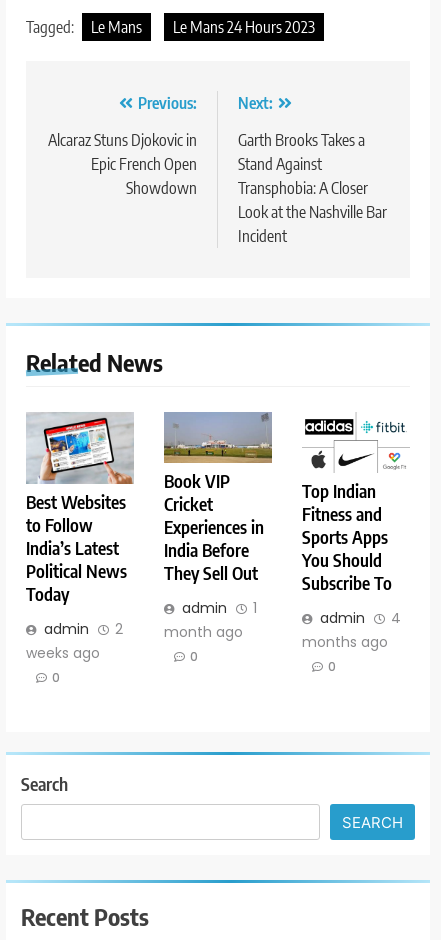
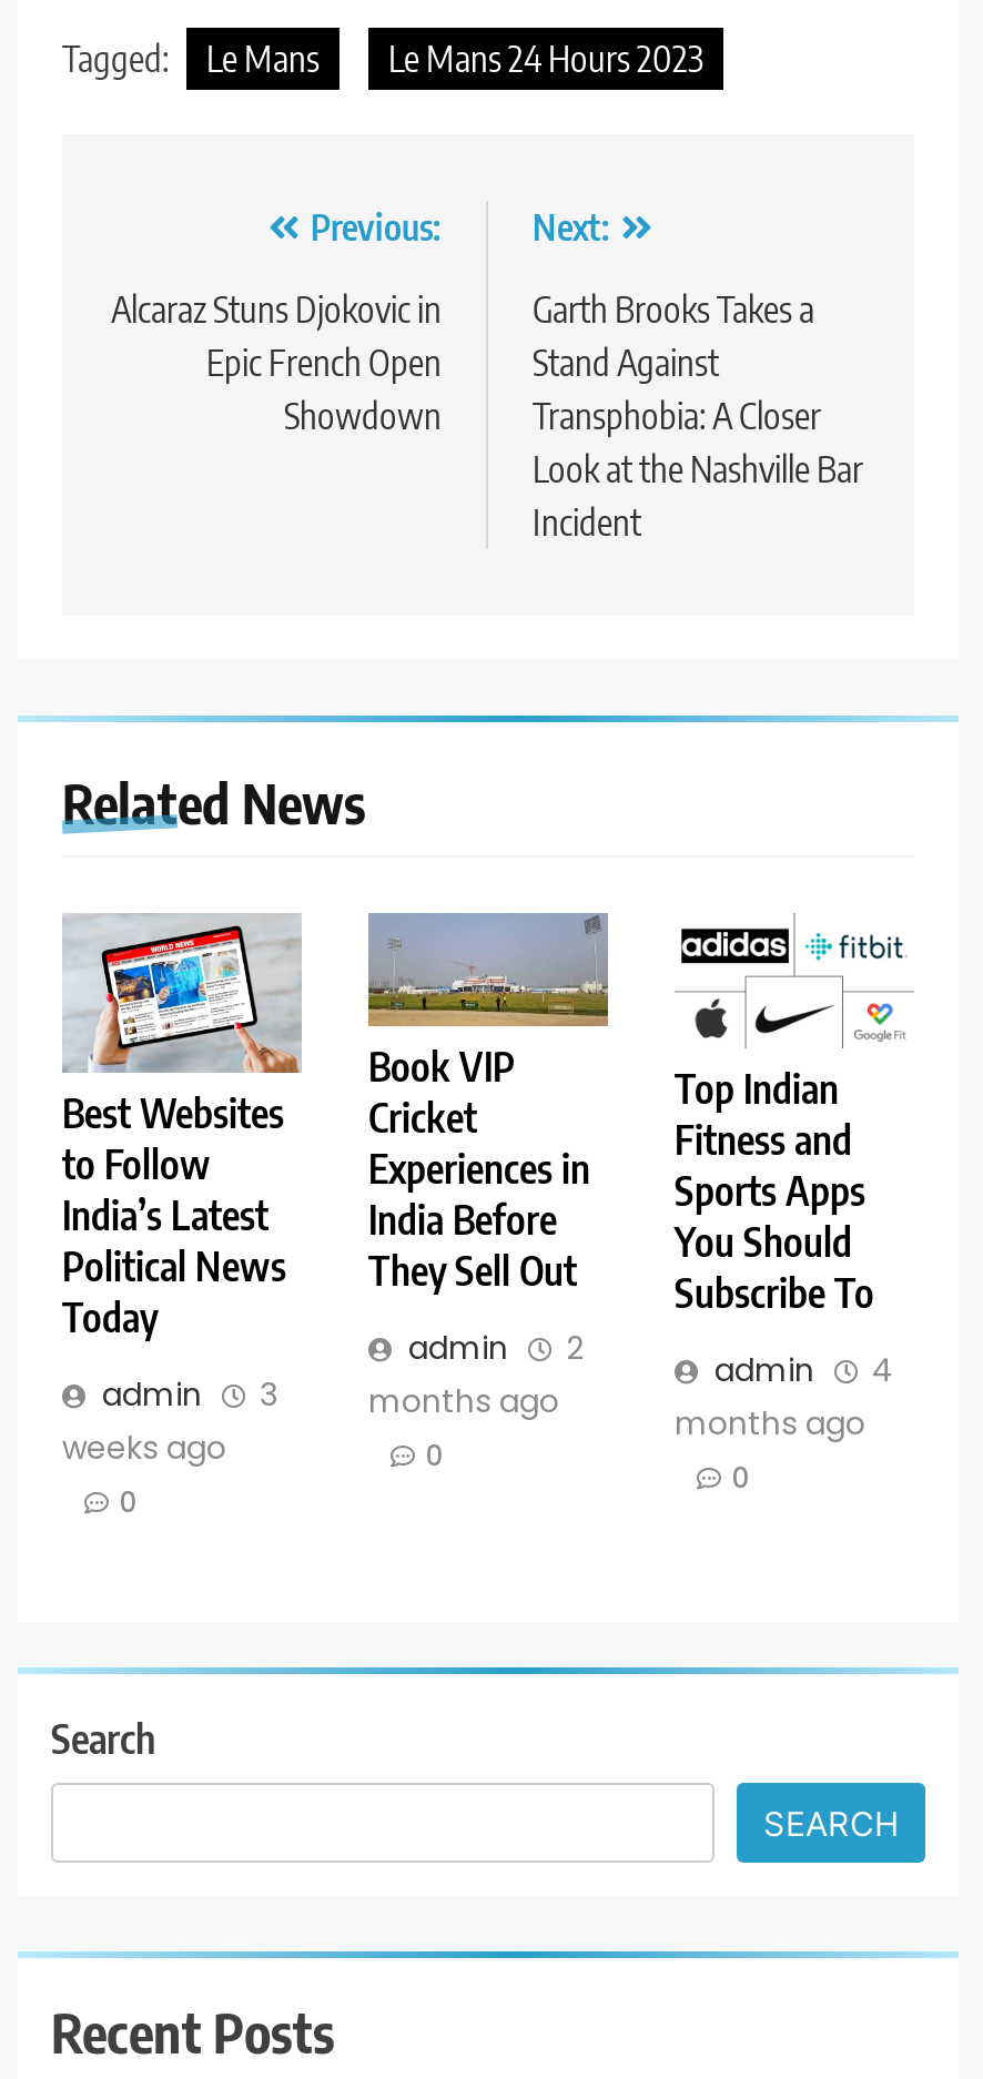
[182,598,257,618] admin 1 -> [408,1326,584,1370] admin 2
[44,619,123,639] admin 2 -> [102,1372,277,1417] admin 3
[164,622,243,642] month ago -> [368,1379,559,1423] months ago

